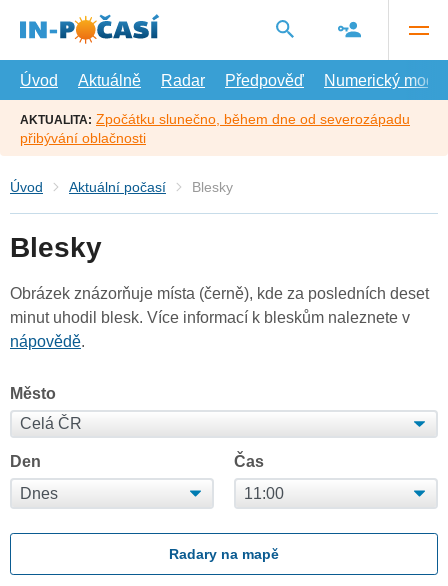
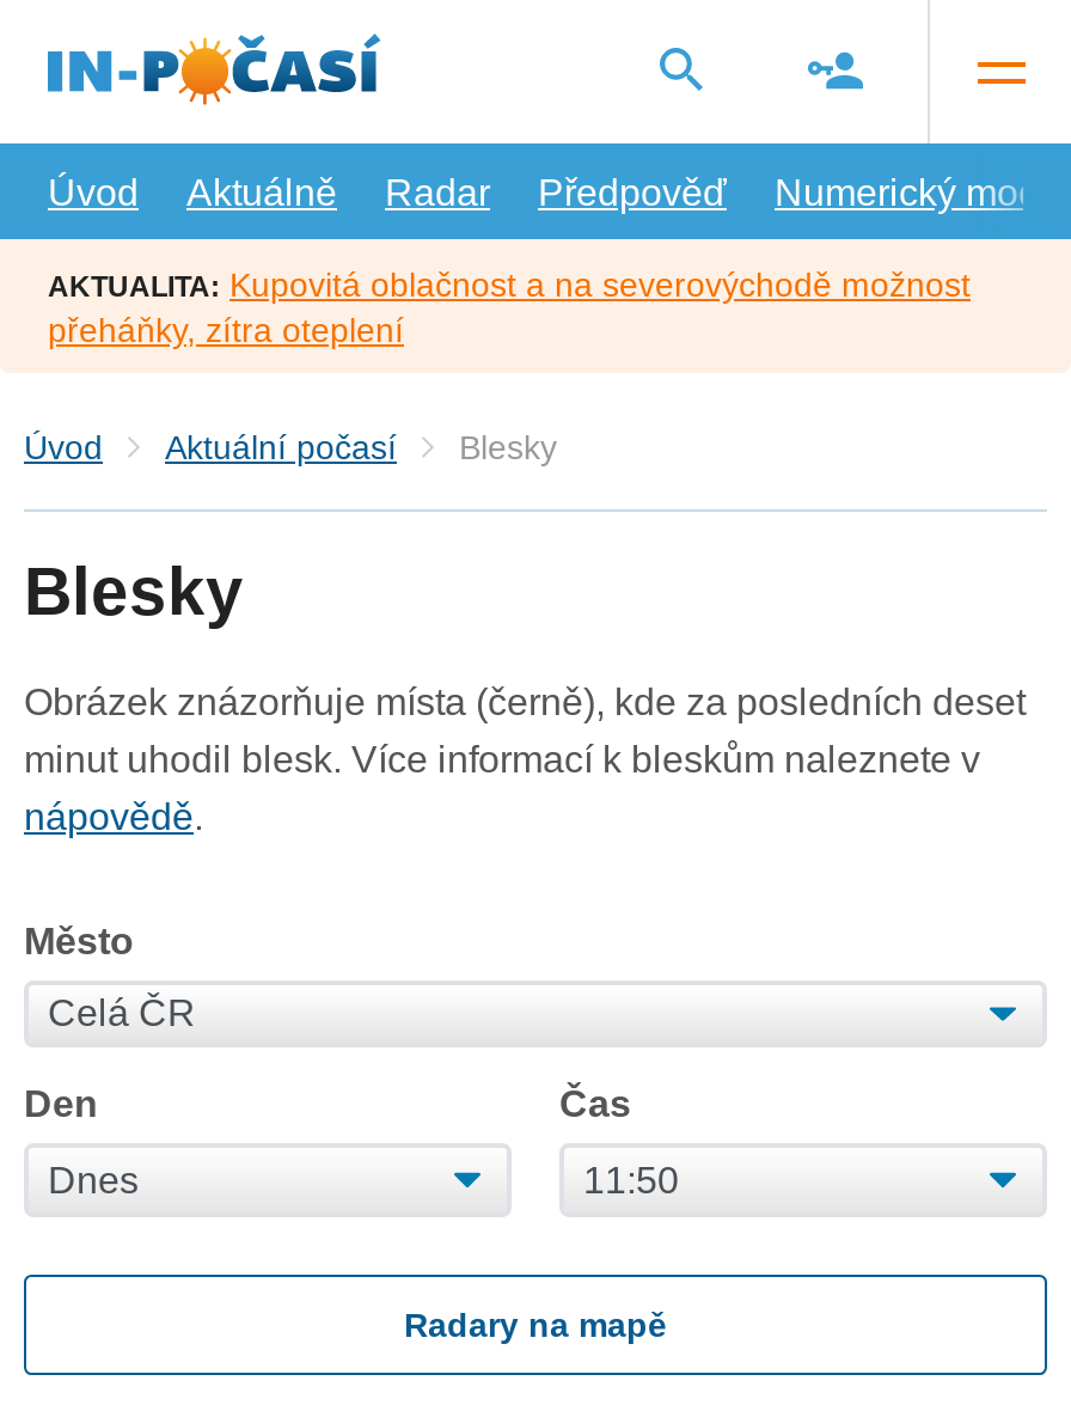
[20,111,410,146] AKTUALITA: Zpočátku slunečno, během dne od severozápadu | přibývání oblačnosti -> [48,264,971,348] AKTUALITA: Kupovitá oblačnost a na severovýchodě možnost | přeháňky, zítra oteplení

